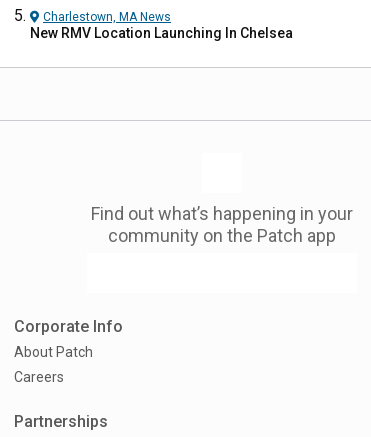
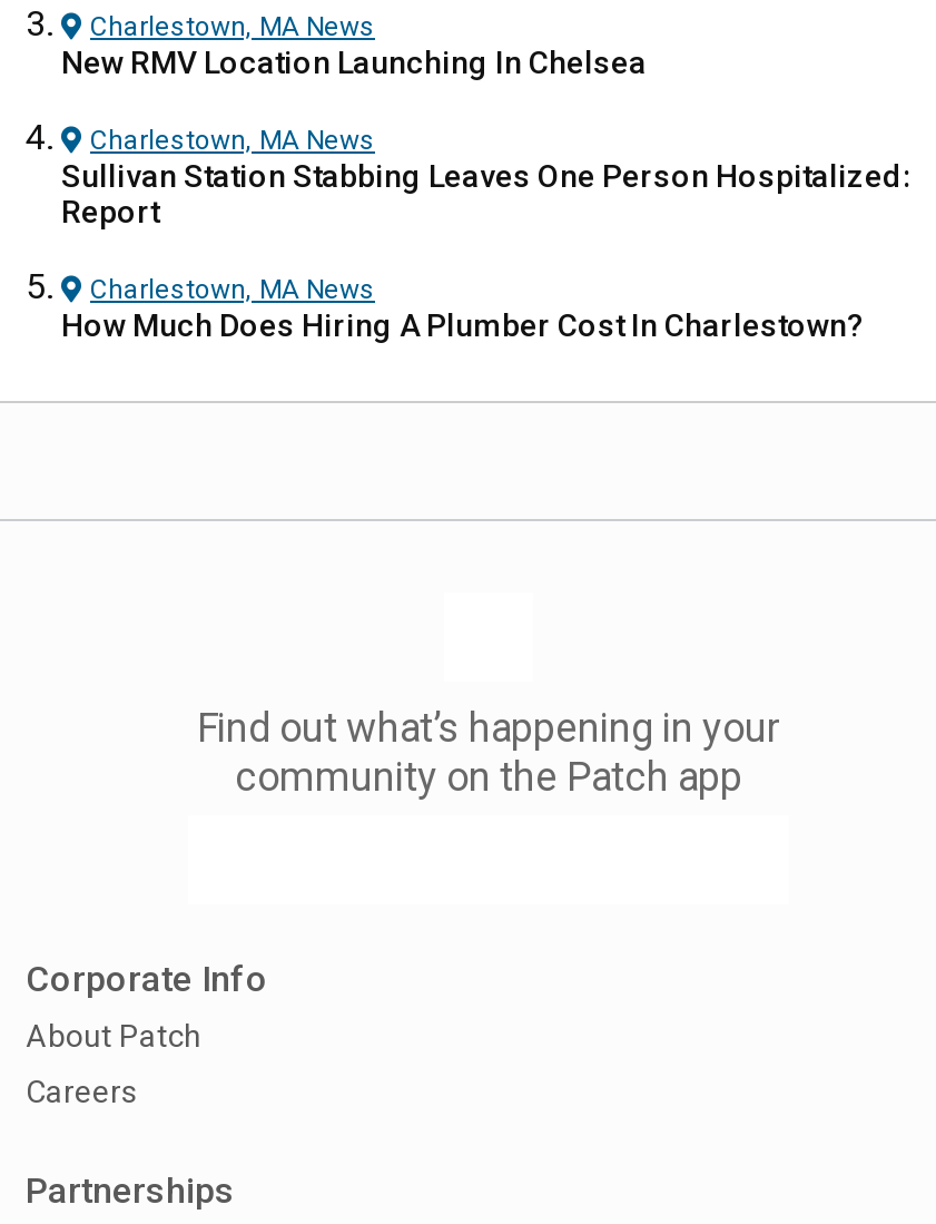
none -> [61,125,912,343] Charlestown, MA News | Sullivan Station Stabbing Leaves One Person Hospitalized: | Report | Charlestown, MA News | How Much Does Hiring A Plumber Cost In Charlestown?

